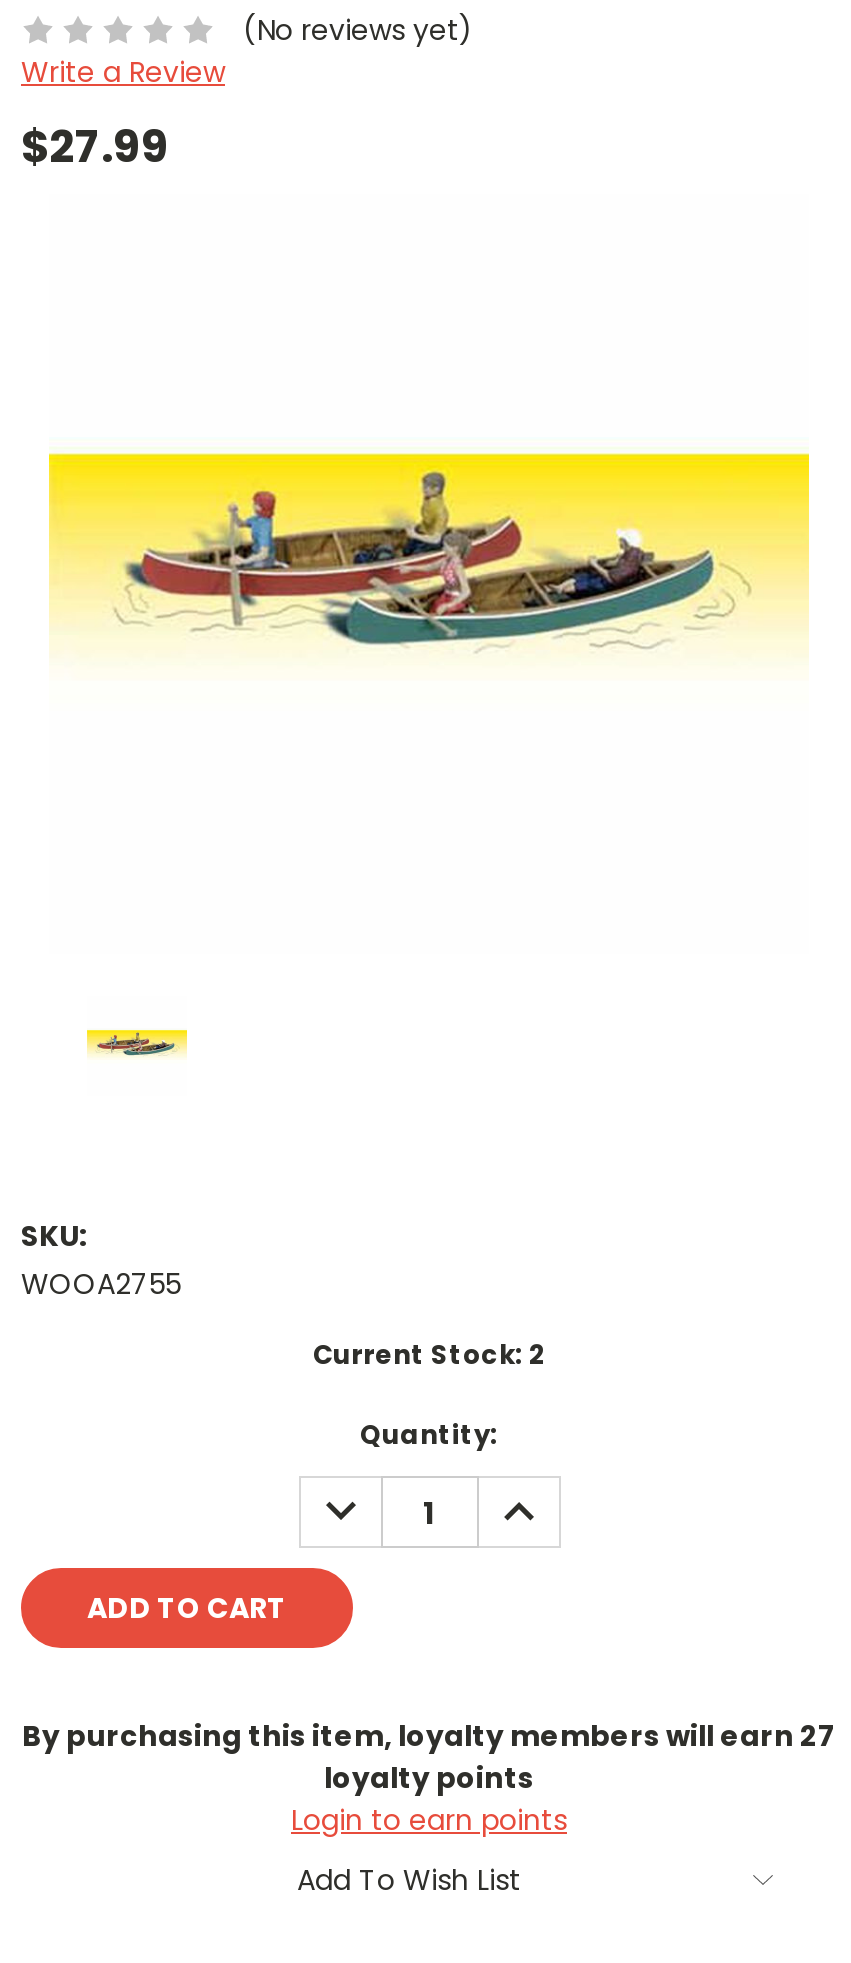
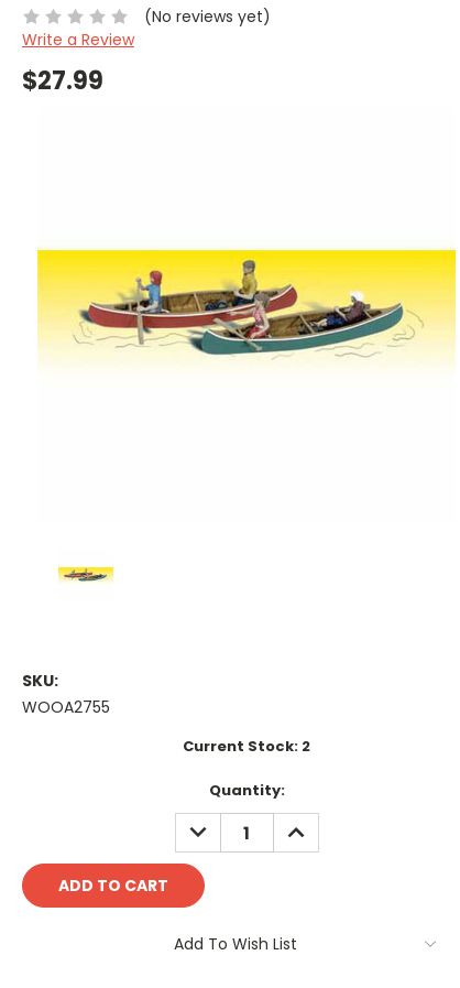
[22,1716,836,1840] By purchasing this item, loyalty members will earn 27 | loyalty points | Login to earn points -> none

